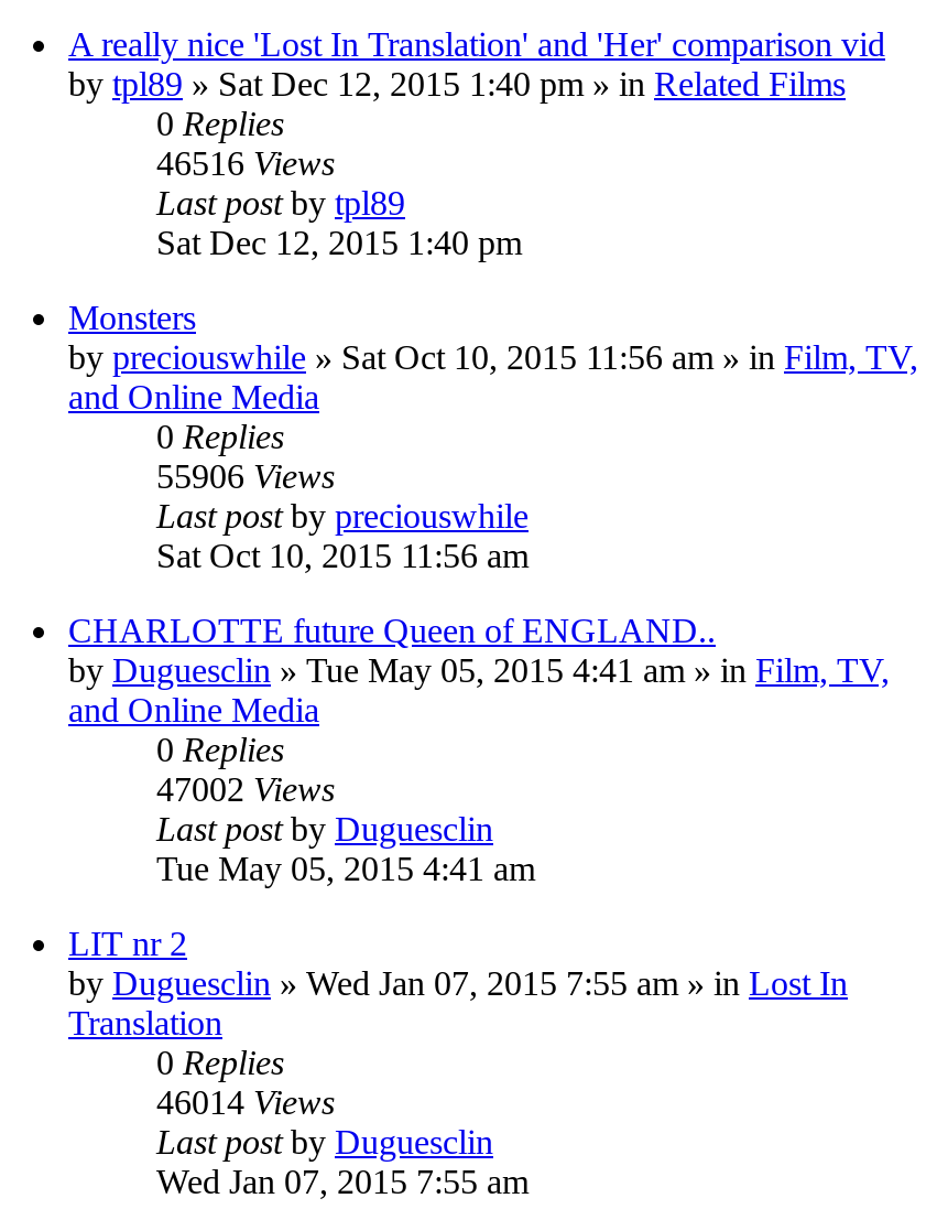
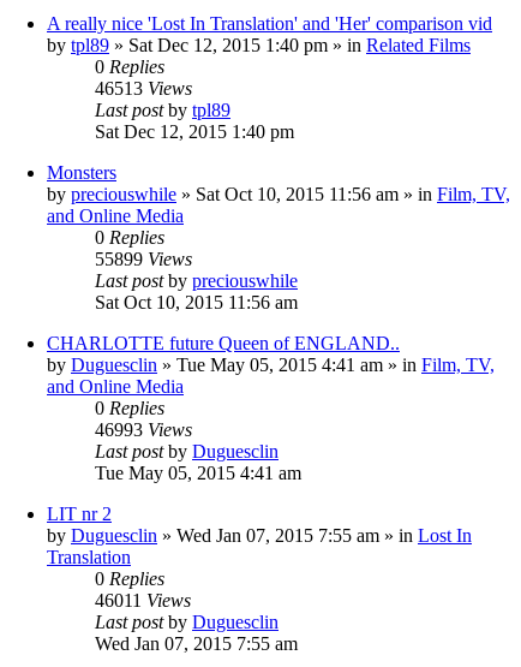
[156,144,335,182] 46516 Views -> [95,78,192,98] 46513 Views
[156,457,335,495] 55906 Views -> [95,249,192,269] 55899 Views
[156,770,335,808] 47002 Views -> [95,419,192,440] 46993 Views
[156,1083,335,1121] 46014 Views -> [95,590,191,610] 46011 Views

